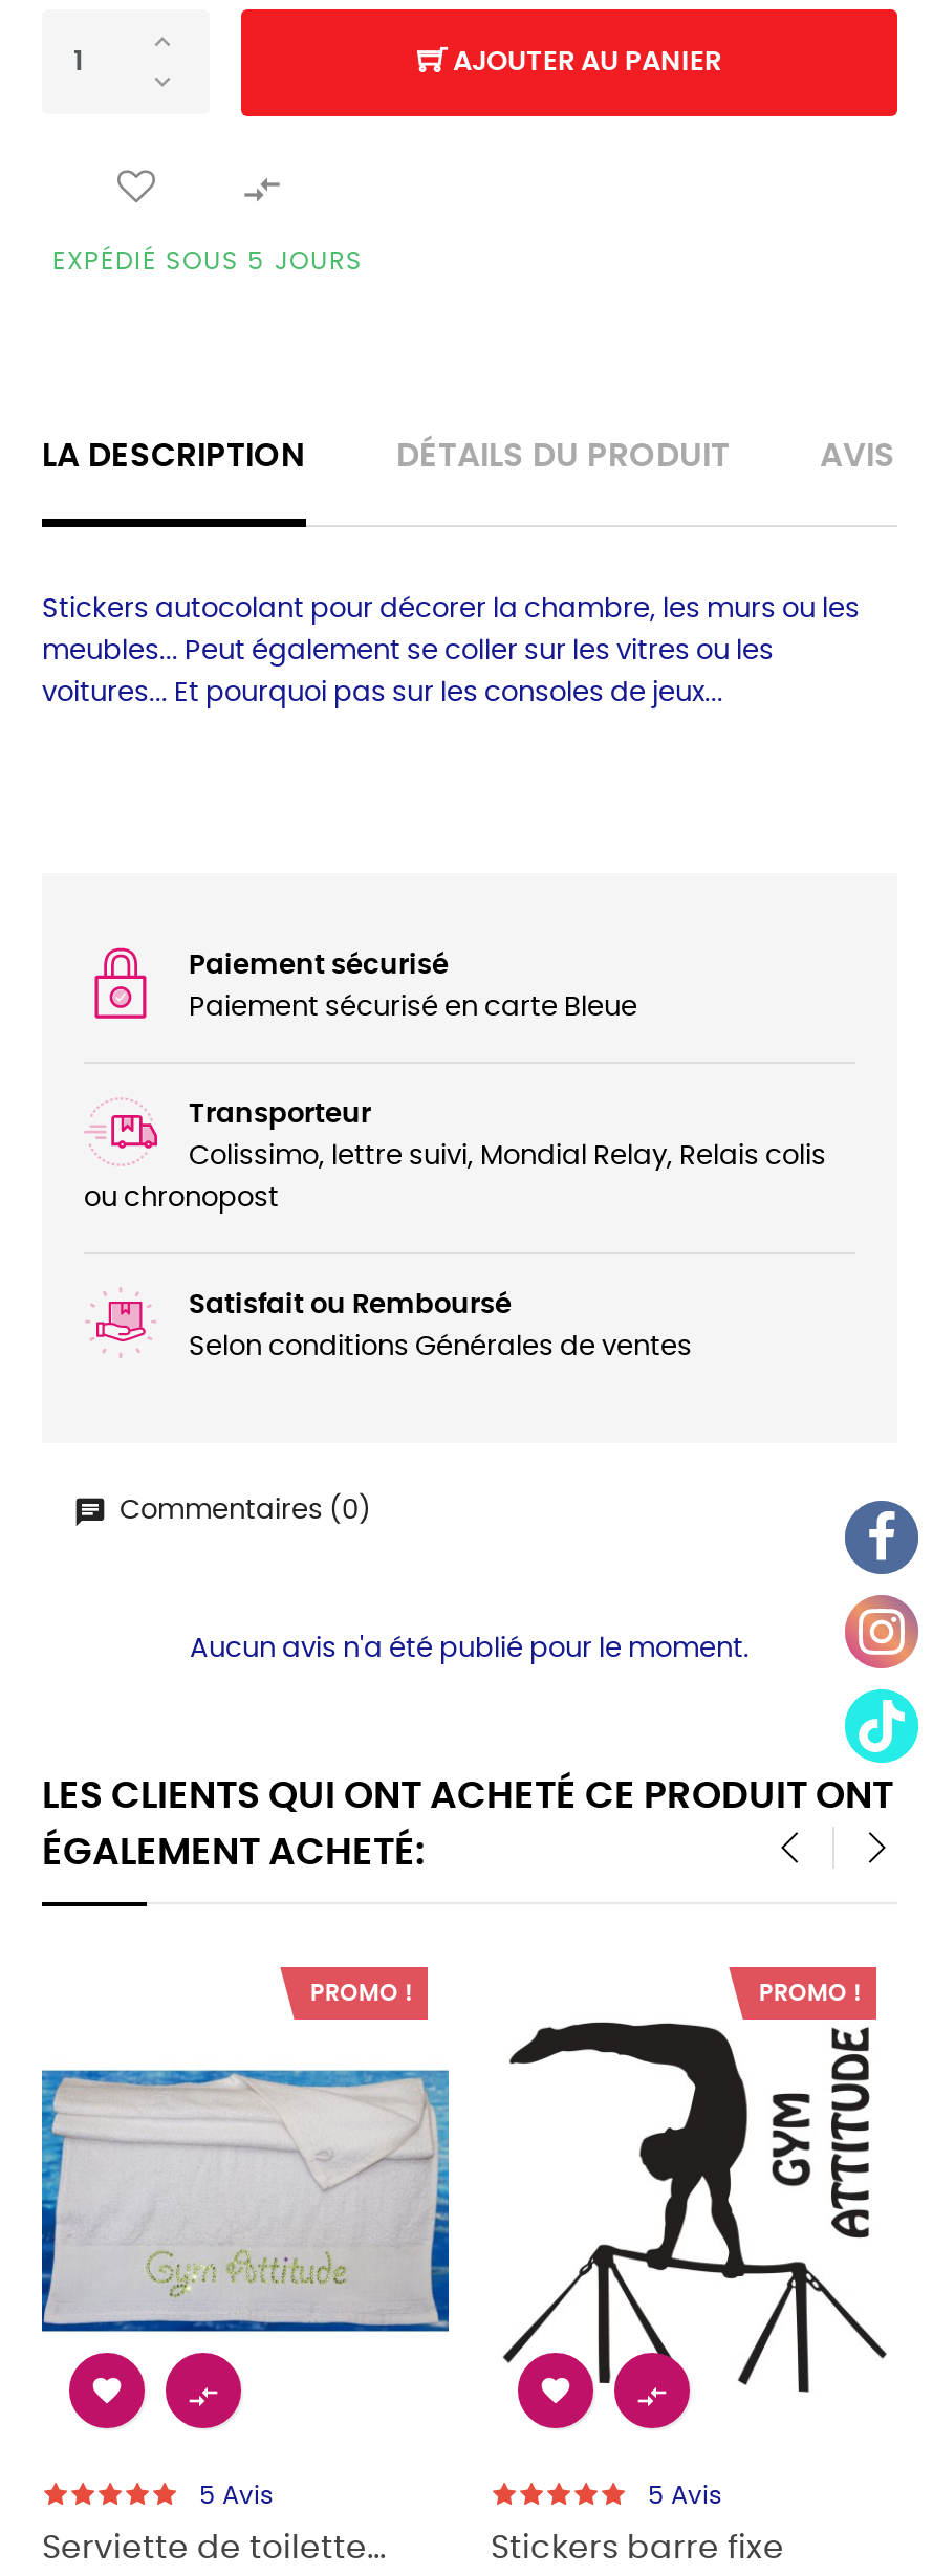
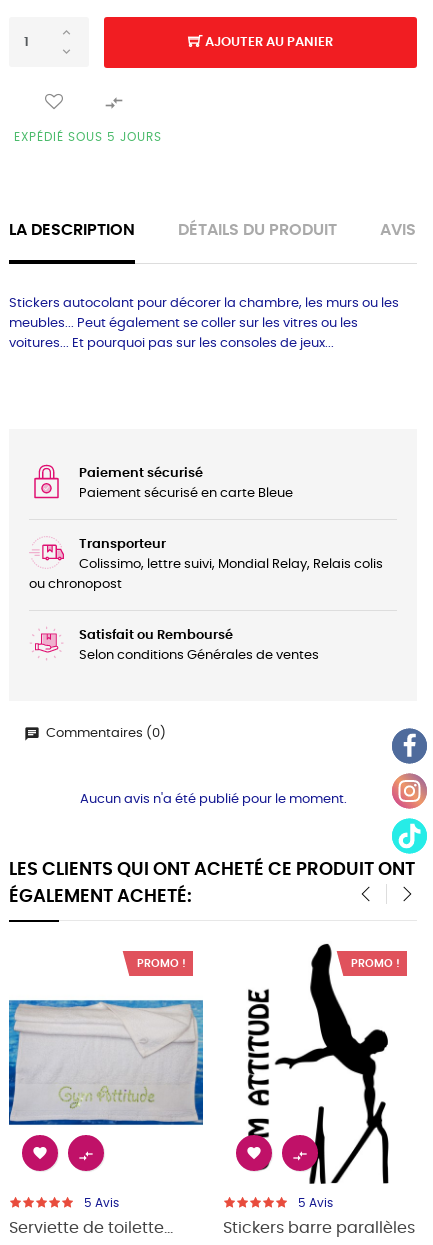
[491,1952,889,2564] [image] | Stickers barre fixe -> [223,943,415,1236] [image] | Stickers barre parallèles

